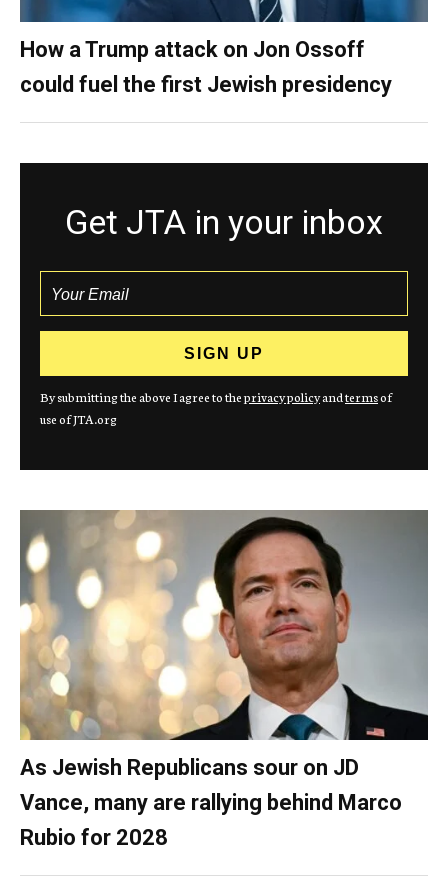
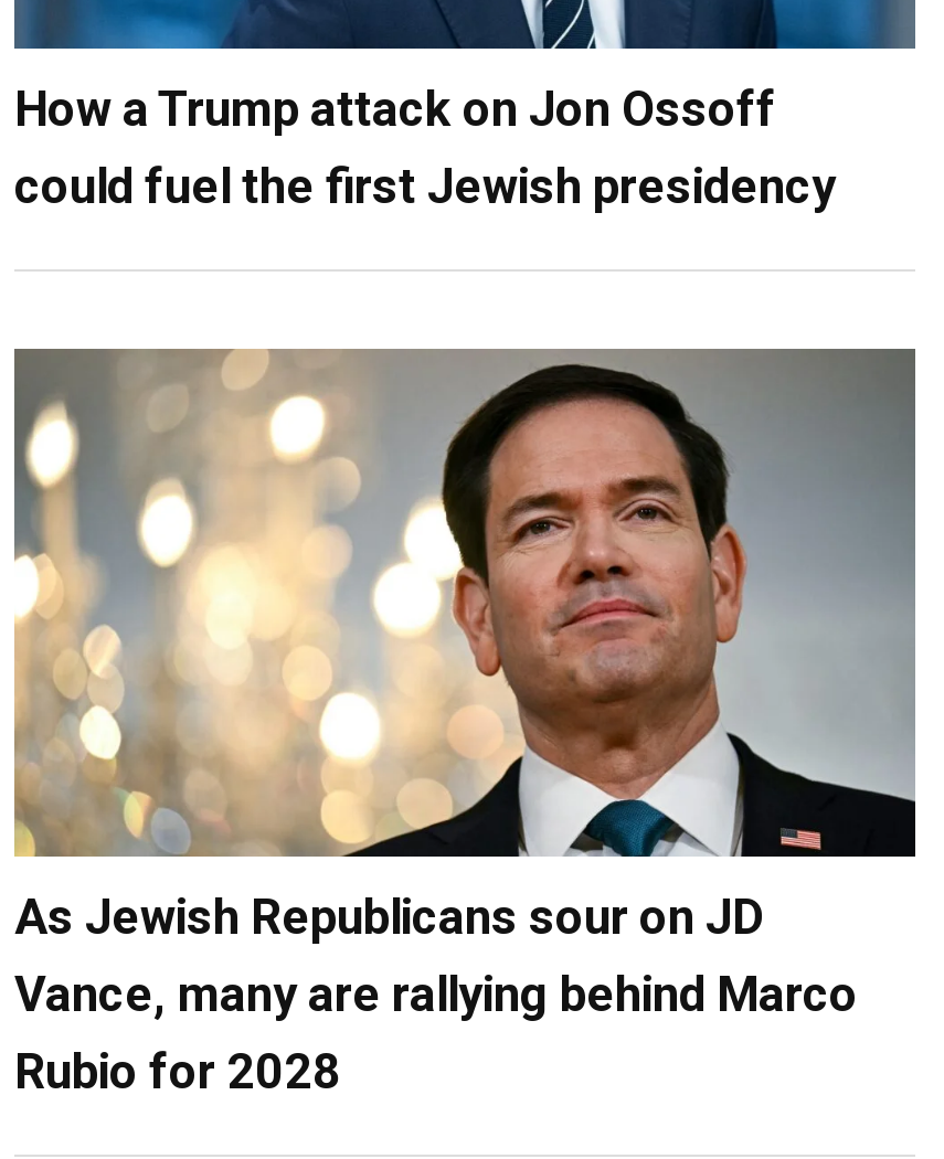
[19,158,429,471] [image] | Get JTA in your inbox -> none
[40,388,392,427] By submitting the above I agree to the privacy policy andterms of | use of JTA.org -> none

